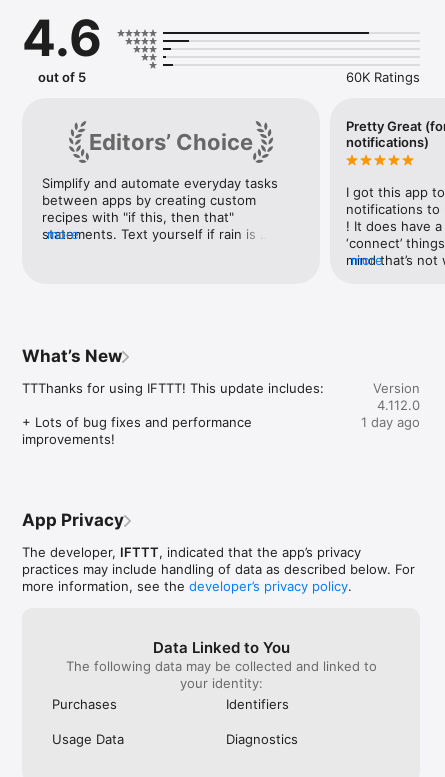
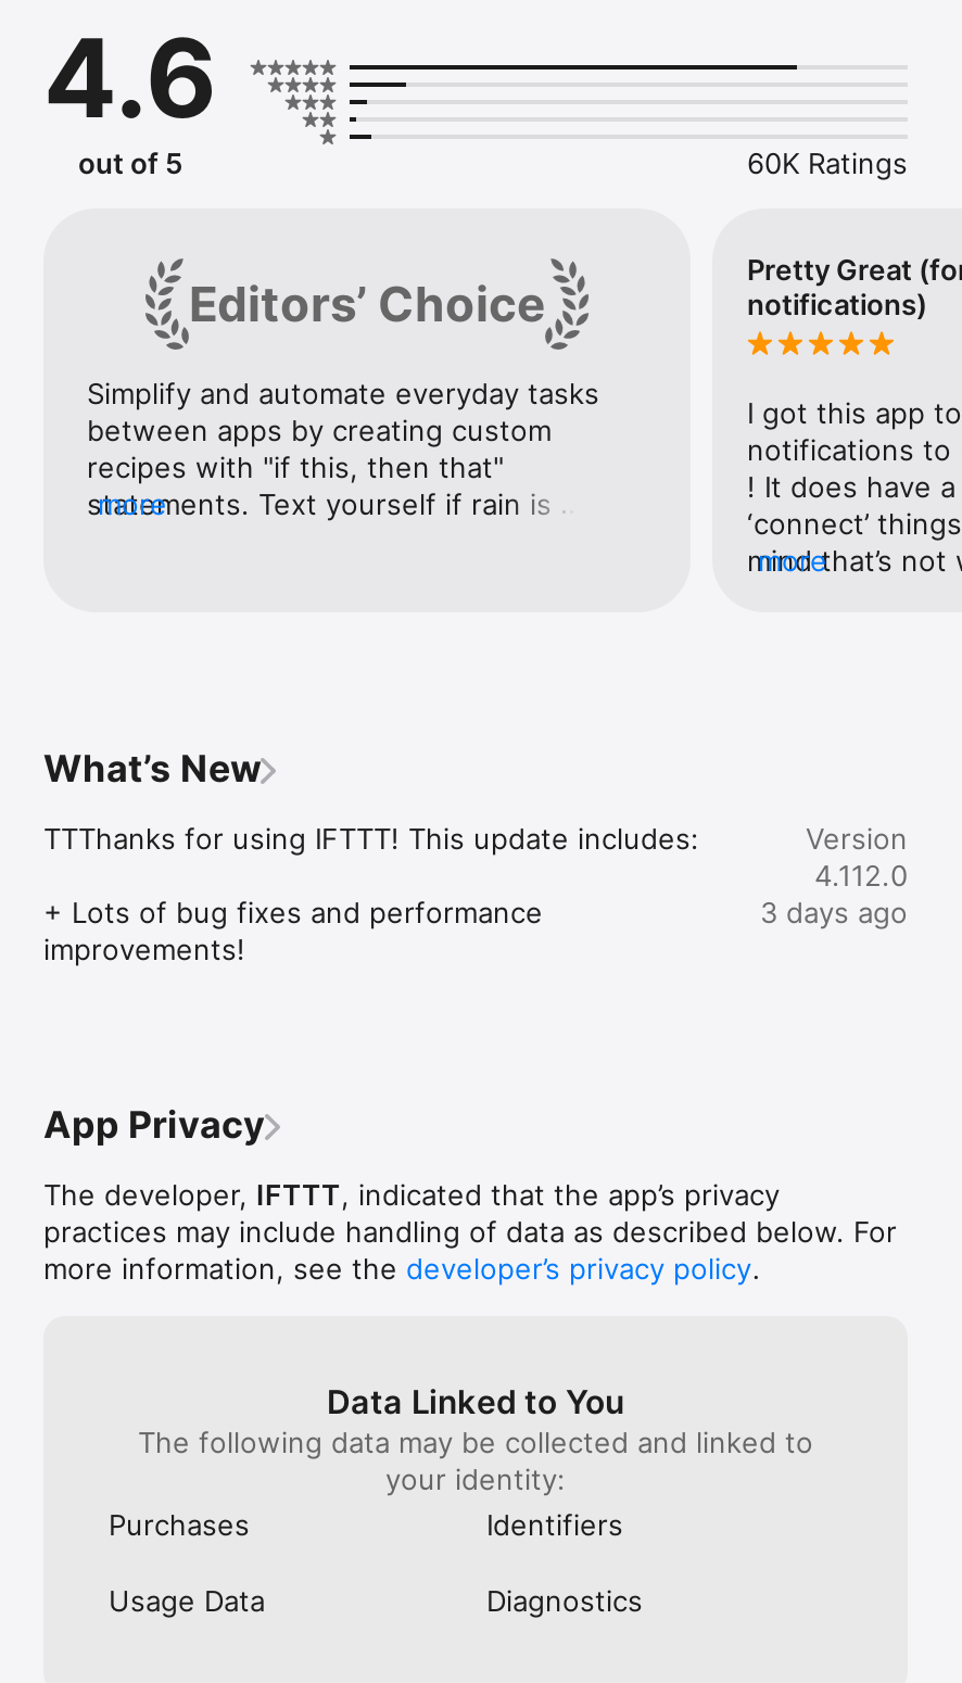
[361,414,420,430] 1 day ago -> [760,895,908,930] 3 days ago

